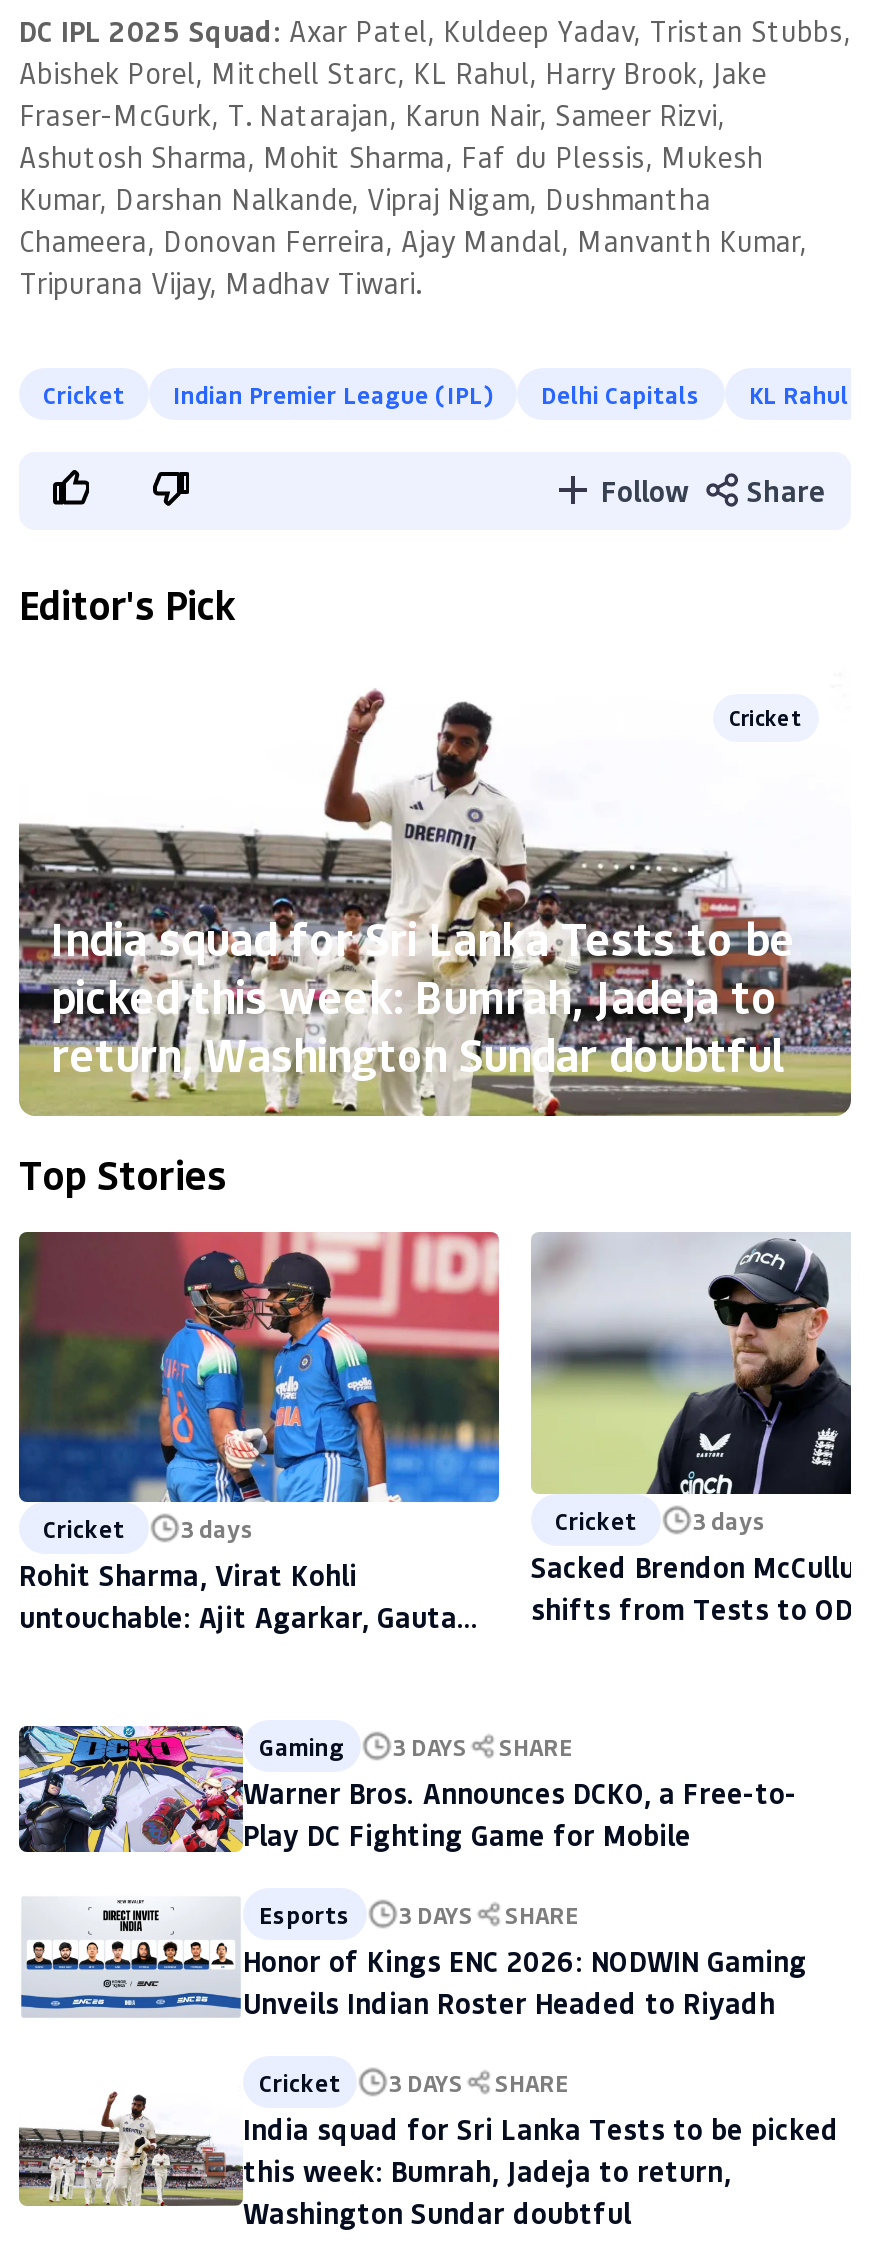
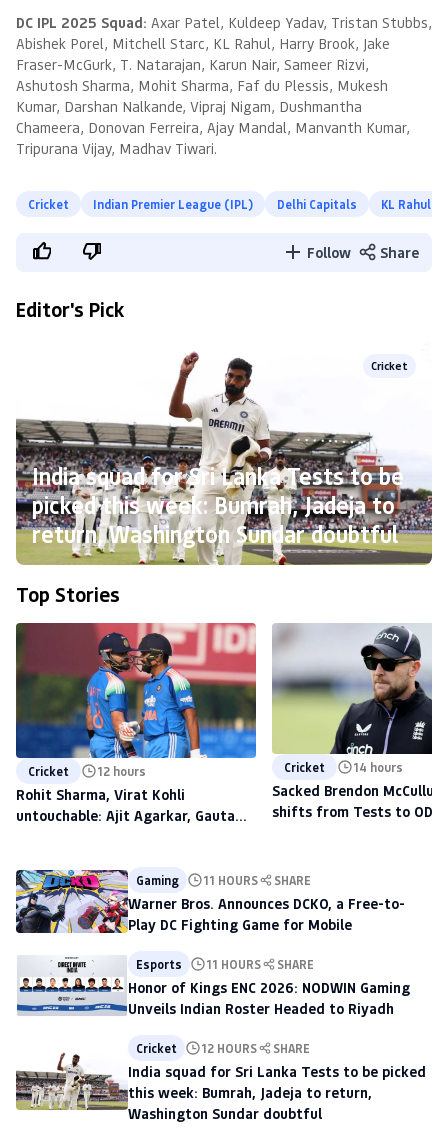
[43,1512,255,1544] Cricket 3 days -> [28,763,146,779] Cricket 12 hours
[555,1505,767,1537] Cricket 3 days -> [284,759,403,775] Cricket 14 hours
[259,1730,573,1762] Gaming 3 DAYS SHARE -> [136,872,311,888] Gaming 11 HOURS SHARE
[259,1898,579,1930] Esports 3 DAYS SHARE -> [136,956,314,972] Esports 11 HOURS SHARE
[259,2066,569,2098] Cricket 3 DAYS SHARE -> [136,1040,310,1056] Cricket 12 HOURS SHARE

